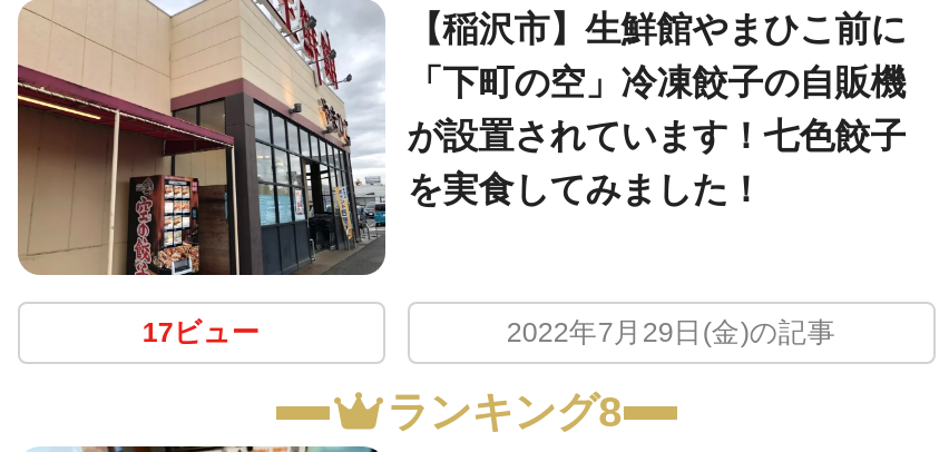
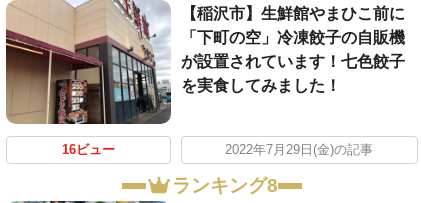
[142,317,260,348] 17ビュー -> [62,142,115,156] 16ビュー

